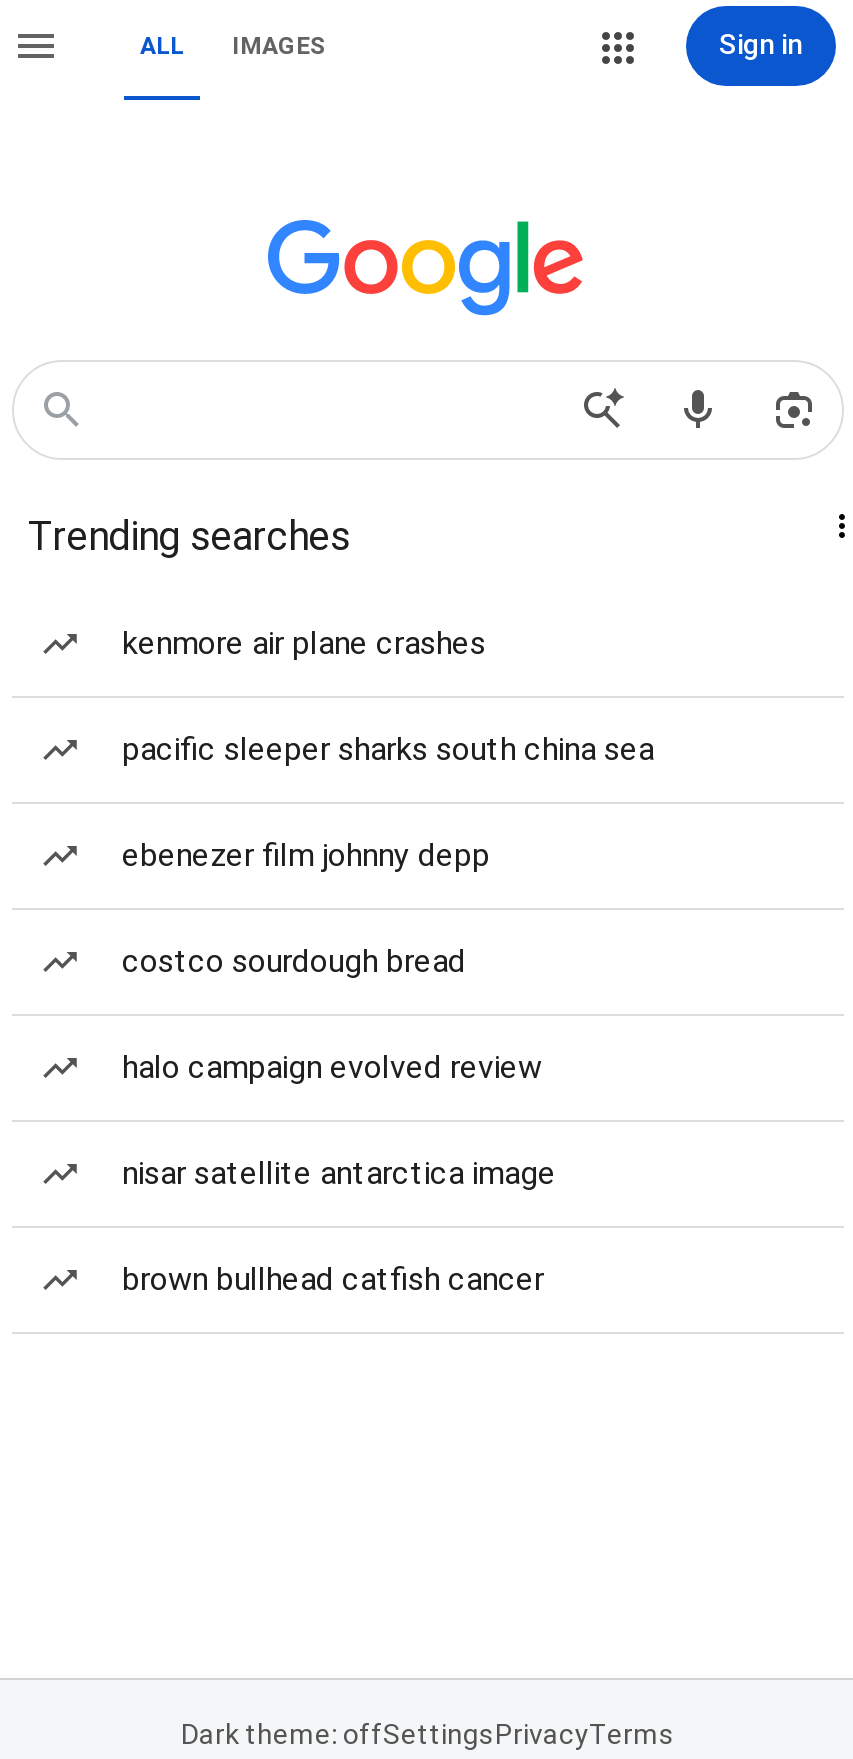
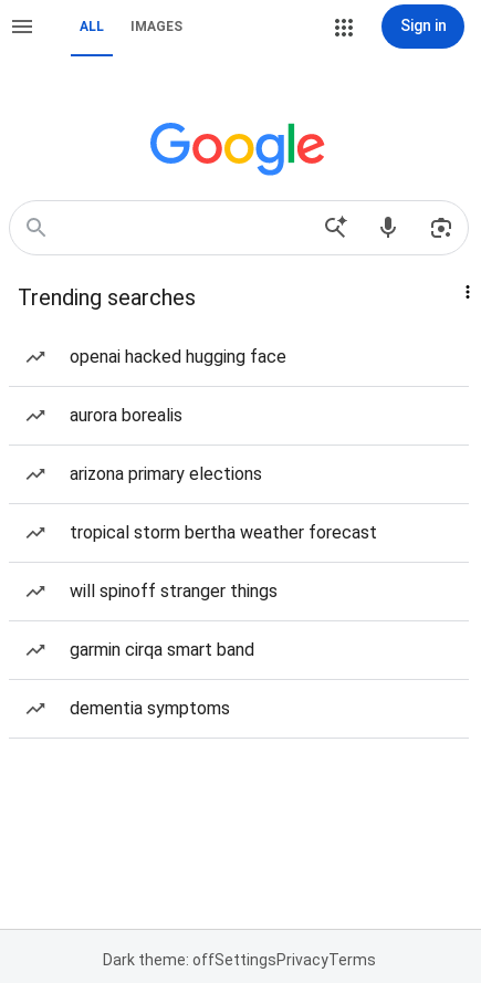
[122,624,486,662] kenmore air plane crashes -> [70,346,286,367] openai hacked hugging face
[122,730,654,768] pacific sleeper sharks south china sea -> [70,405,182,426] aurora borealis
[122,836,490,874] ebenezer film johnny depp -> [70,463,262,484] arizona primary elections
[122,942,466,980] costco sourdough bread -> [70,522,377,543] tropical storm bertha weather forecast
[122,1048,542,1086] halo campaign evolved review -> [70,581,278,602] will spinoff stranger things
[122,1154,556,1192] nisar satellite antarctica image -> [70,639,254,660] garmin cirqa smart band
[122,1260,544,1298] brown bullhead catfish cancer -> [70,698,230,719] dementia symptoms

